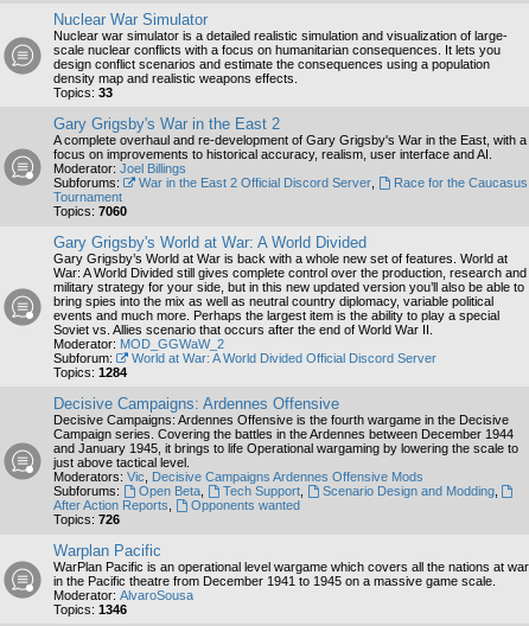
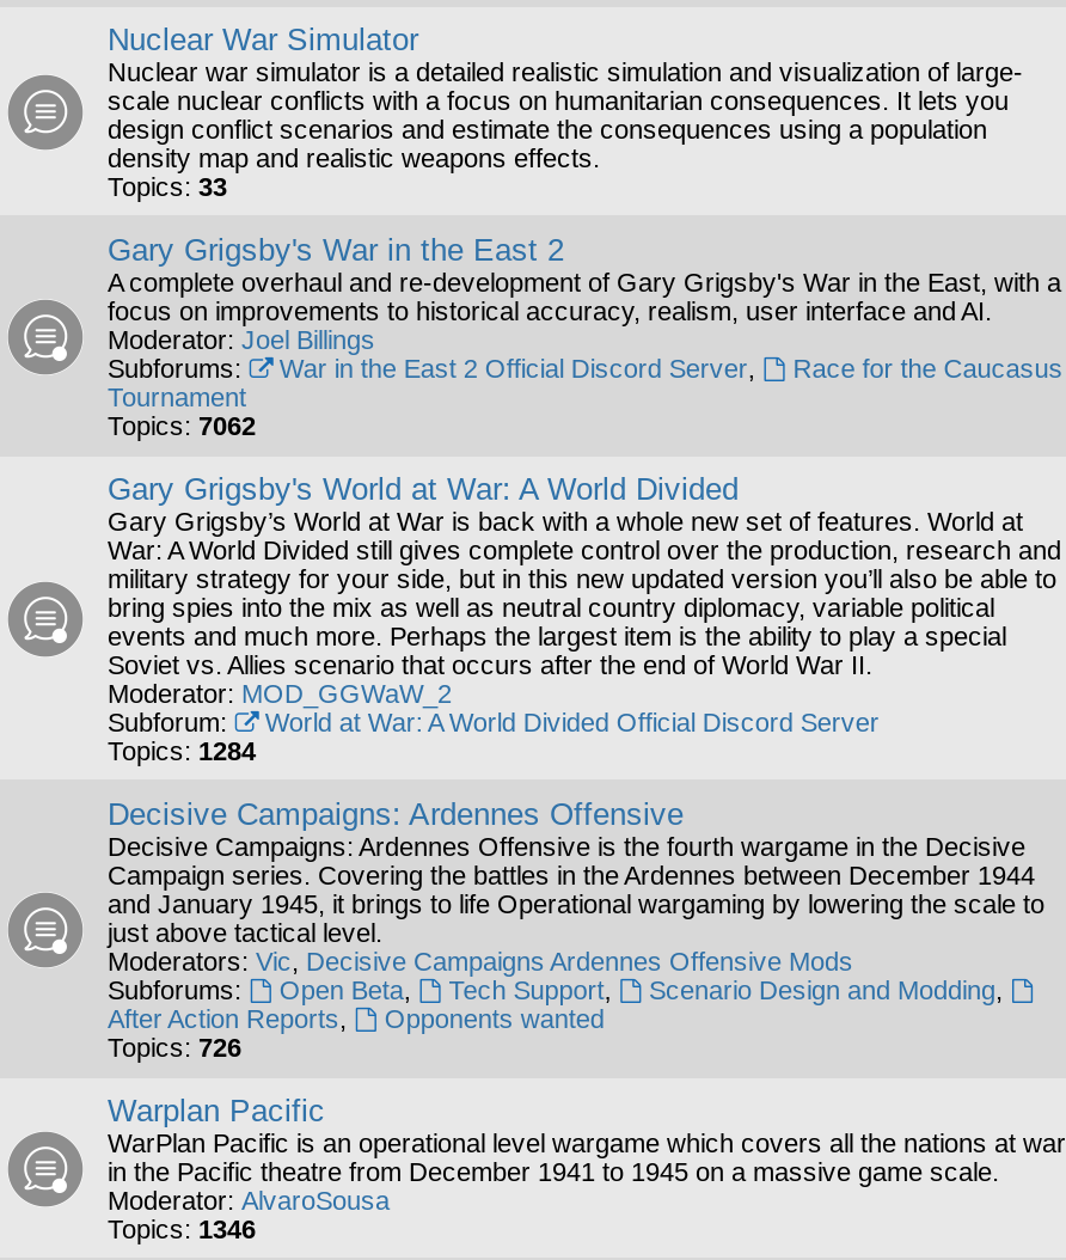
[53,204,127,218] Topics: 7060 -> [108,411,256,440] Topics: 7062

